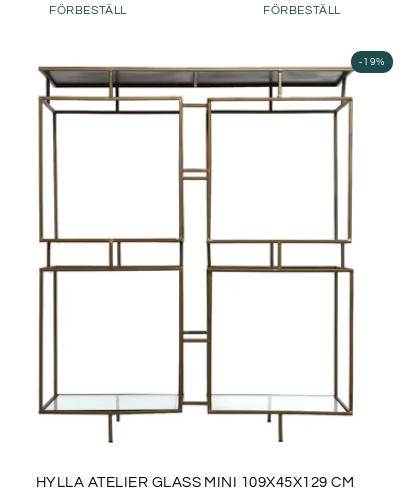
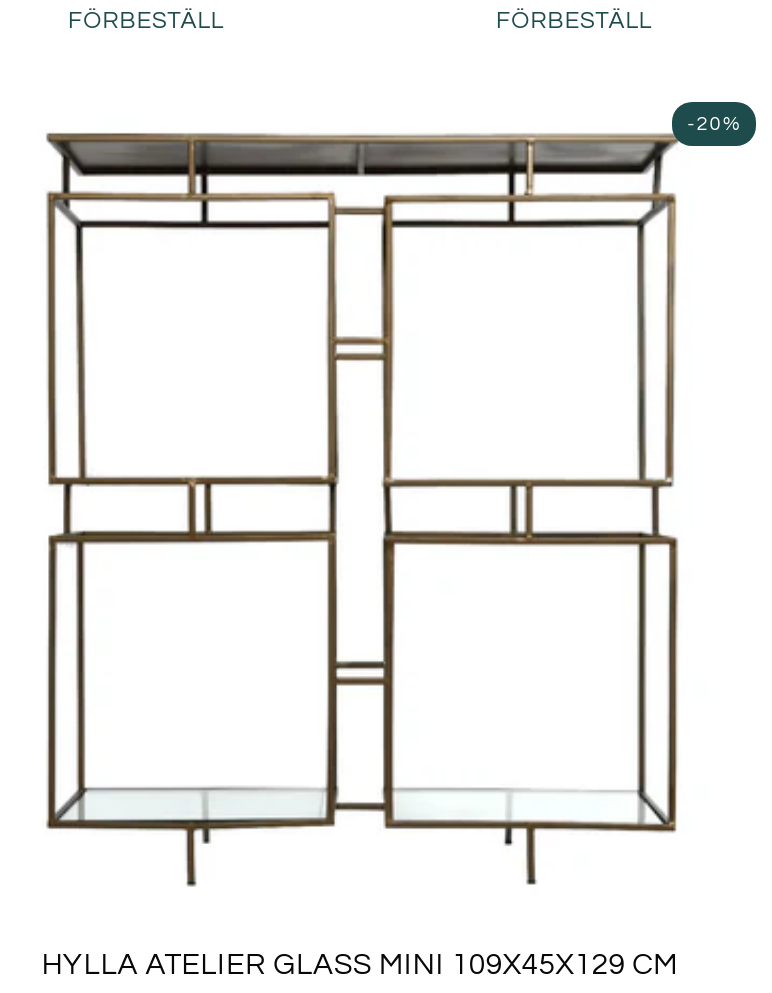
[359,57,385,67] -19% -> [687,114,740,134] -20%

